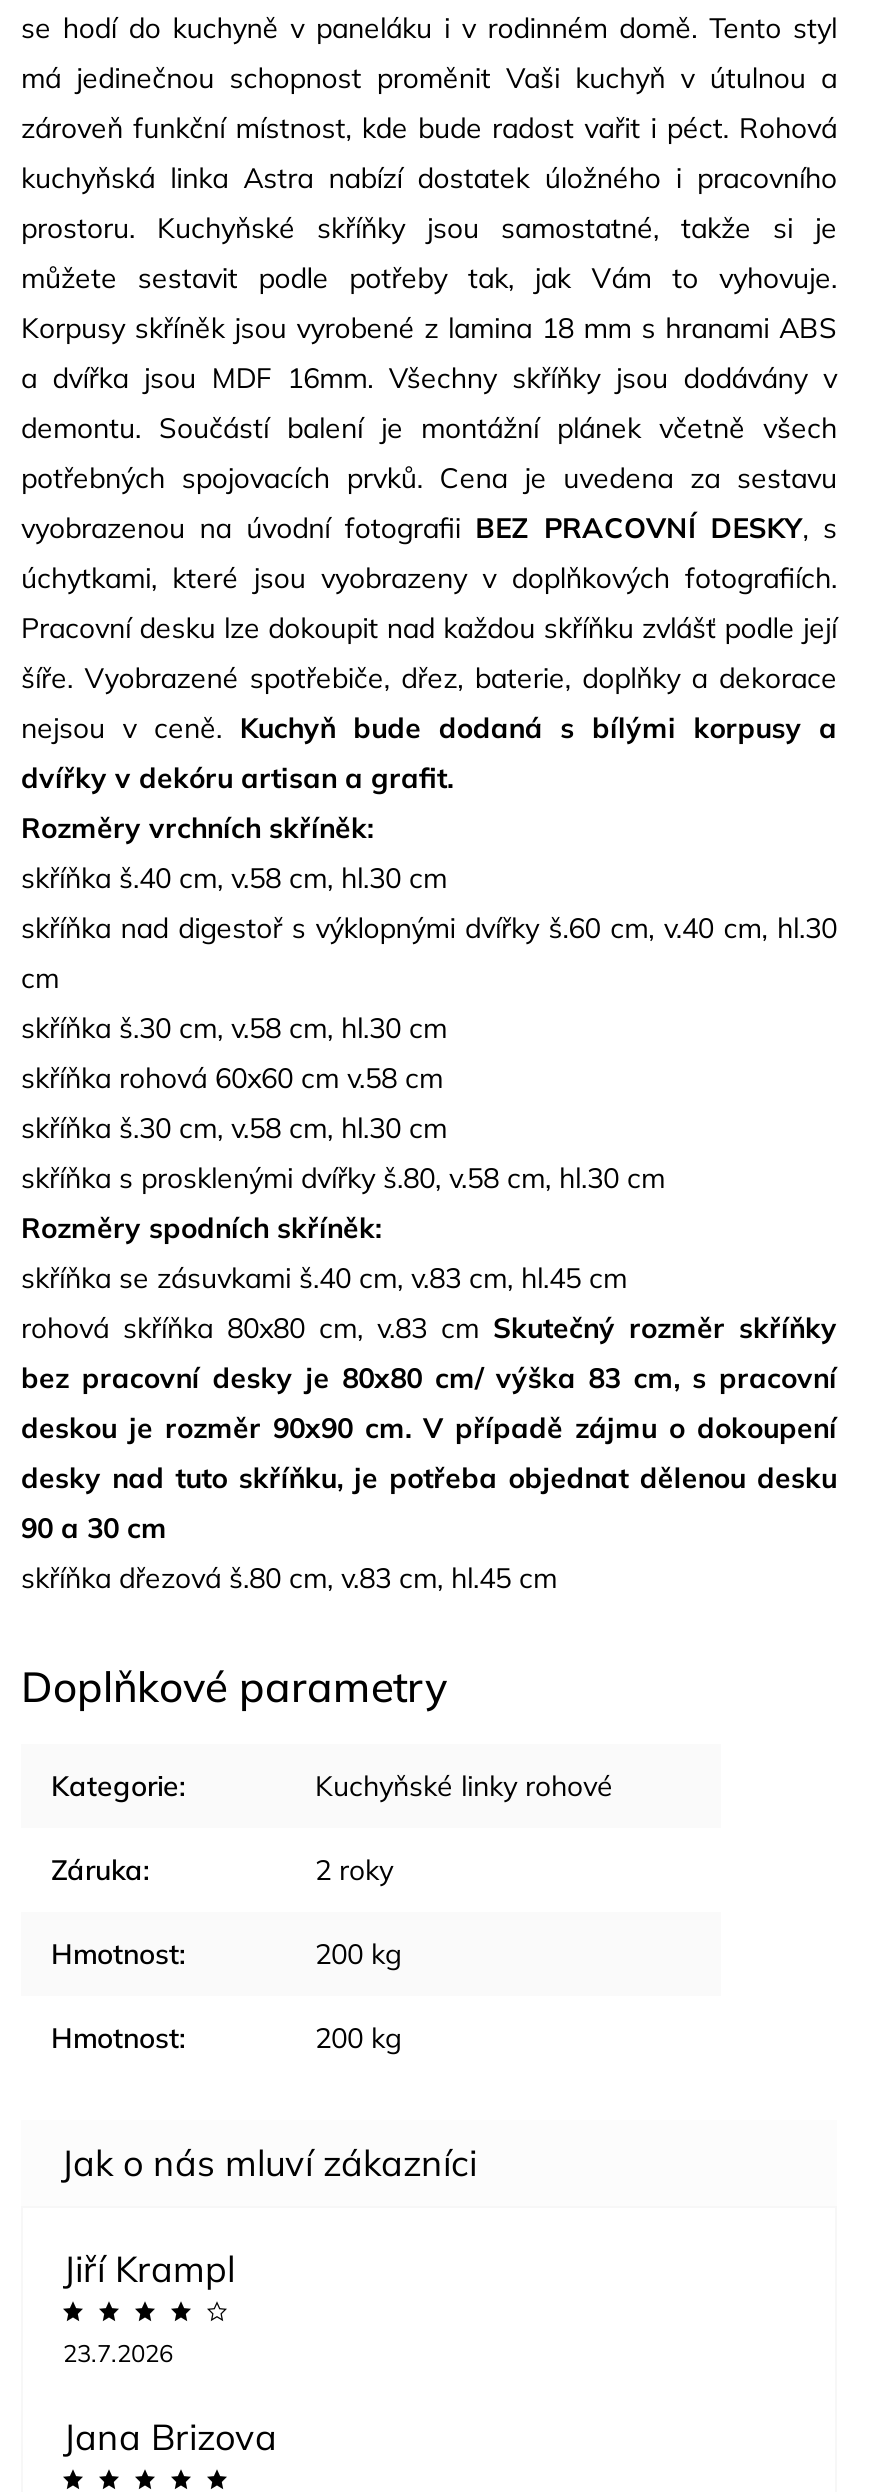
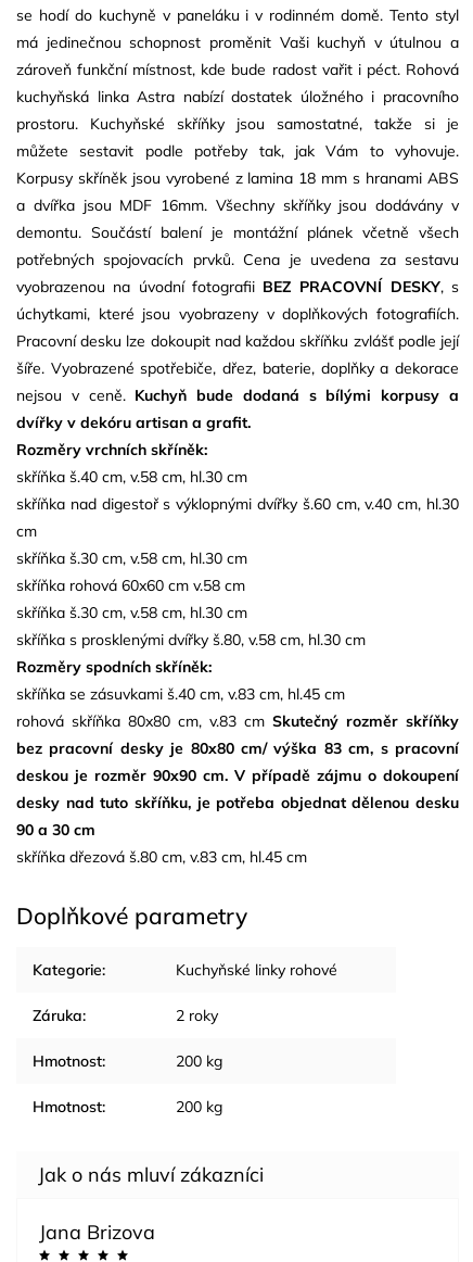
[63,2245,235,2367] Jiří Krampl | 23.7.2026 -> none

